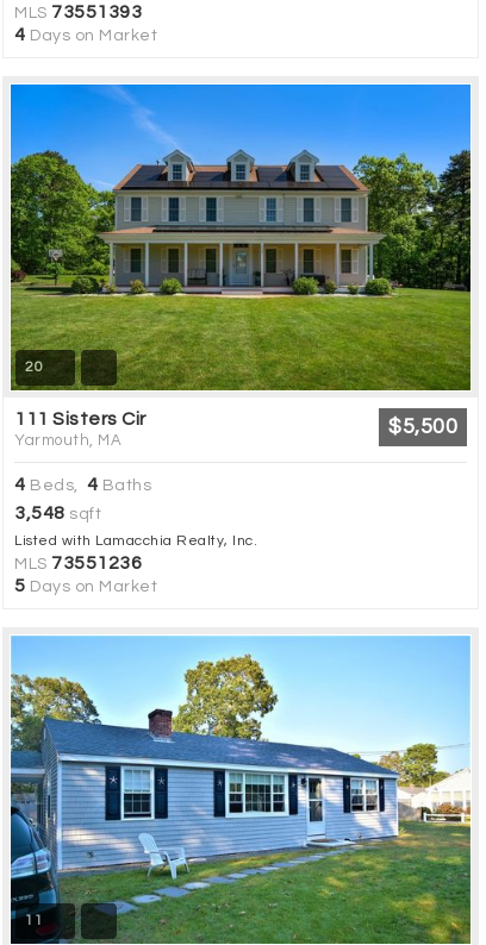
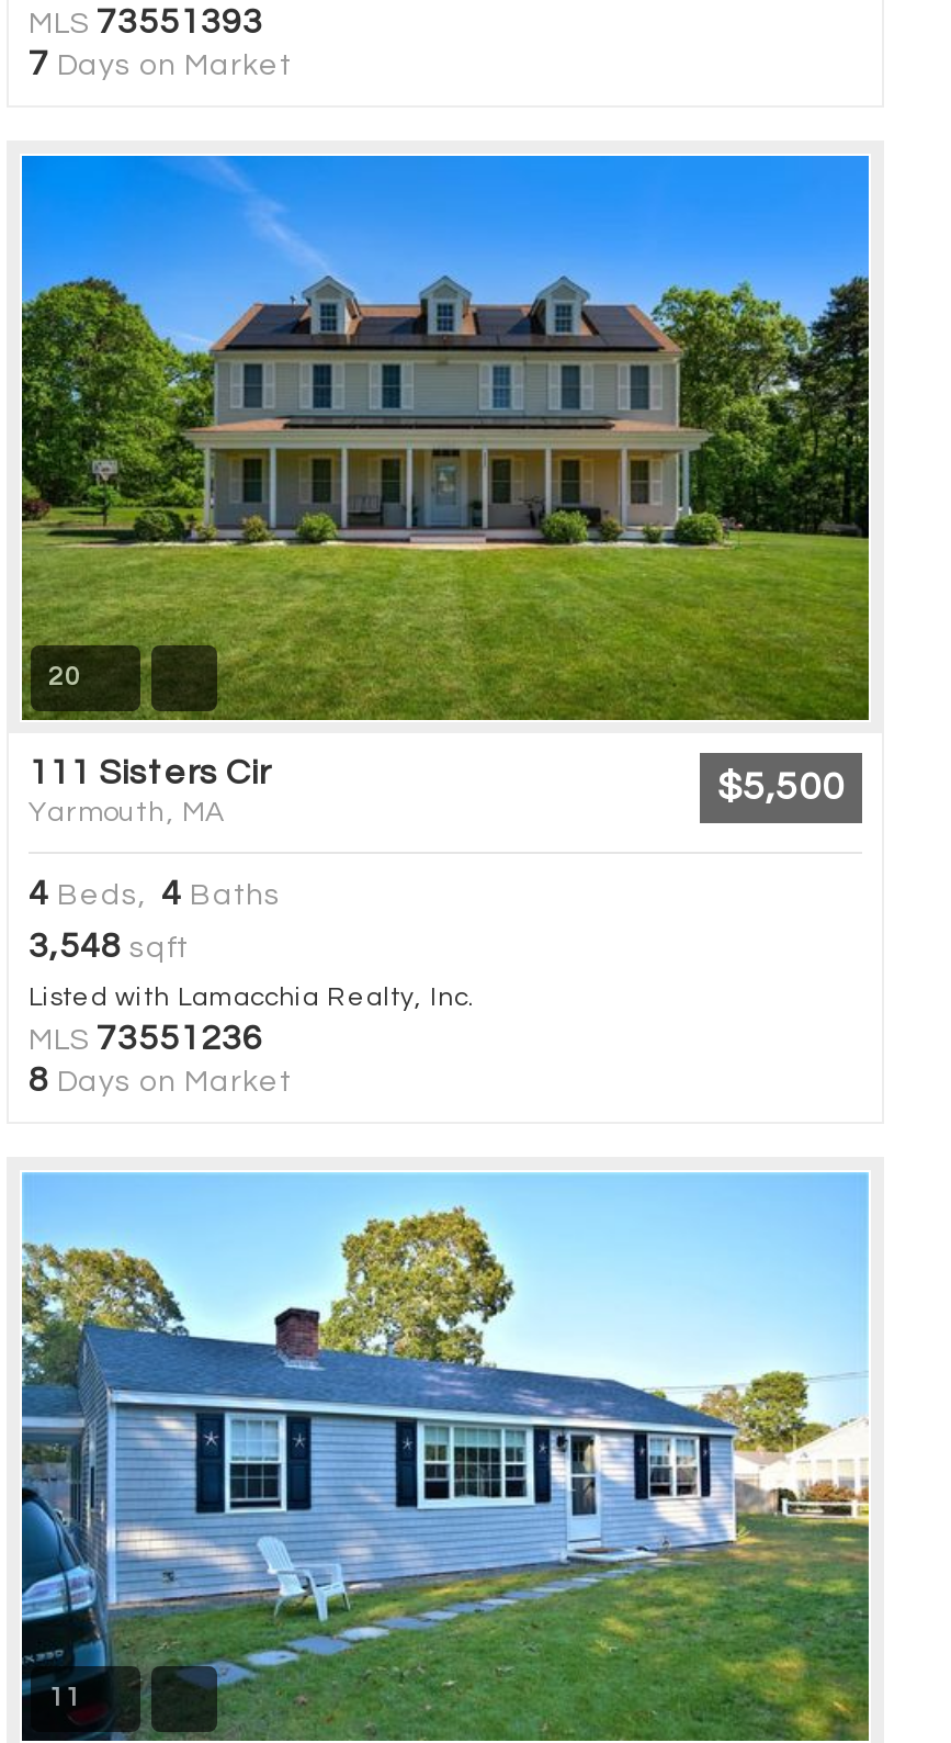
[14,25,157,44] 4 Days on Market -> [29,47,292,82] 7 Days on Market
[14,577,157,596] 5 Days on Market -> [29,1064,292,1099] 8 Days on Market

